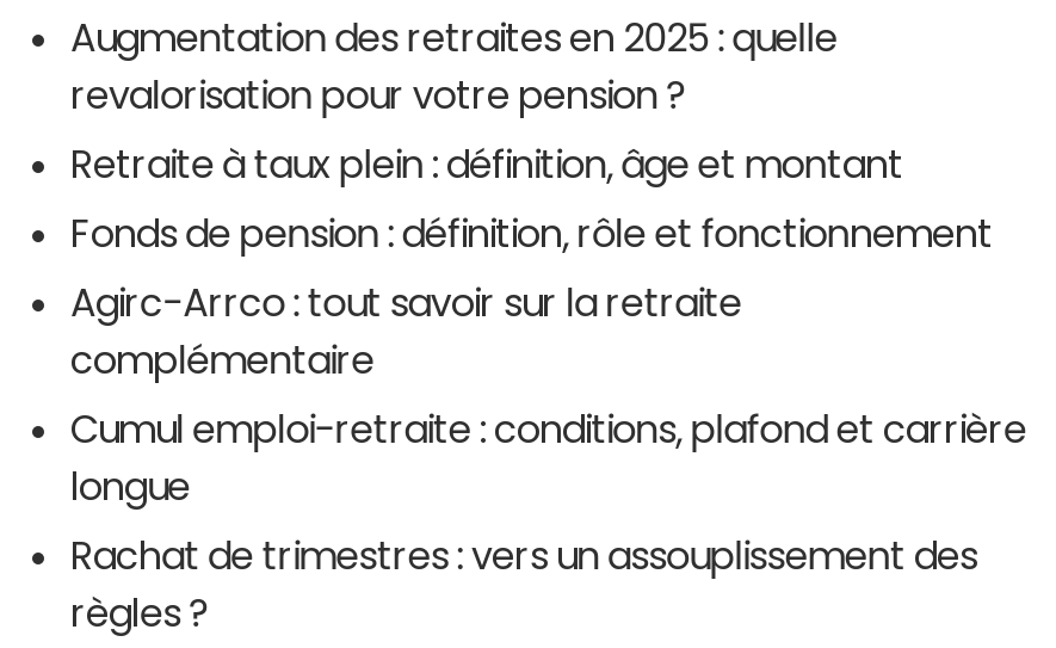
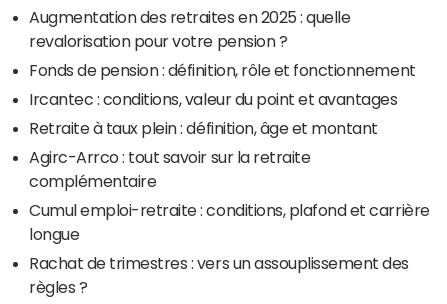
moved [70,145,903,184] -> [29,120,378,136]: Retraite à taux plein : définition, âge et montant
moved [70,215,993,253] -> [29,62,416,78]: Fonds de pension : définition, rôle et fonctionnement
none -> [29,91,397,107] Ircantec : conditions, valeur du point et avantages

